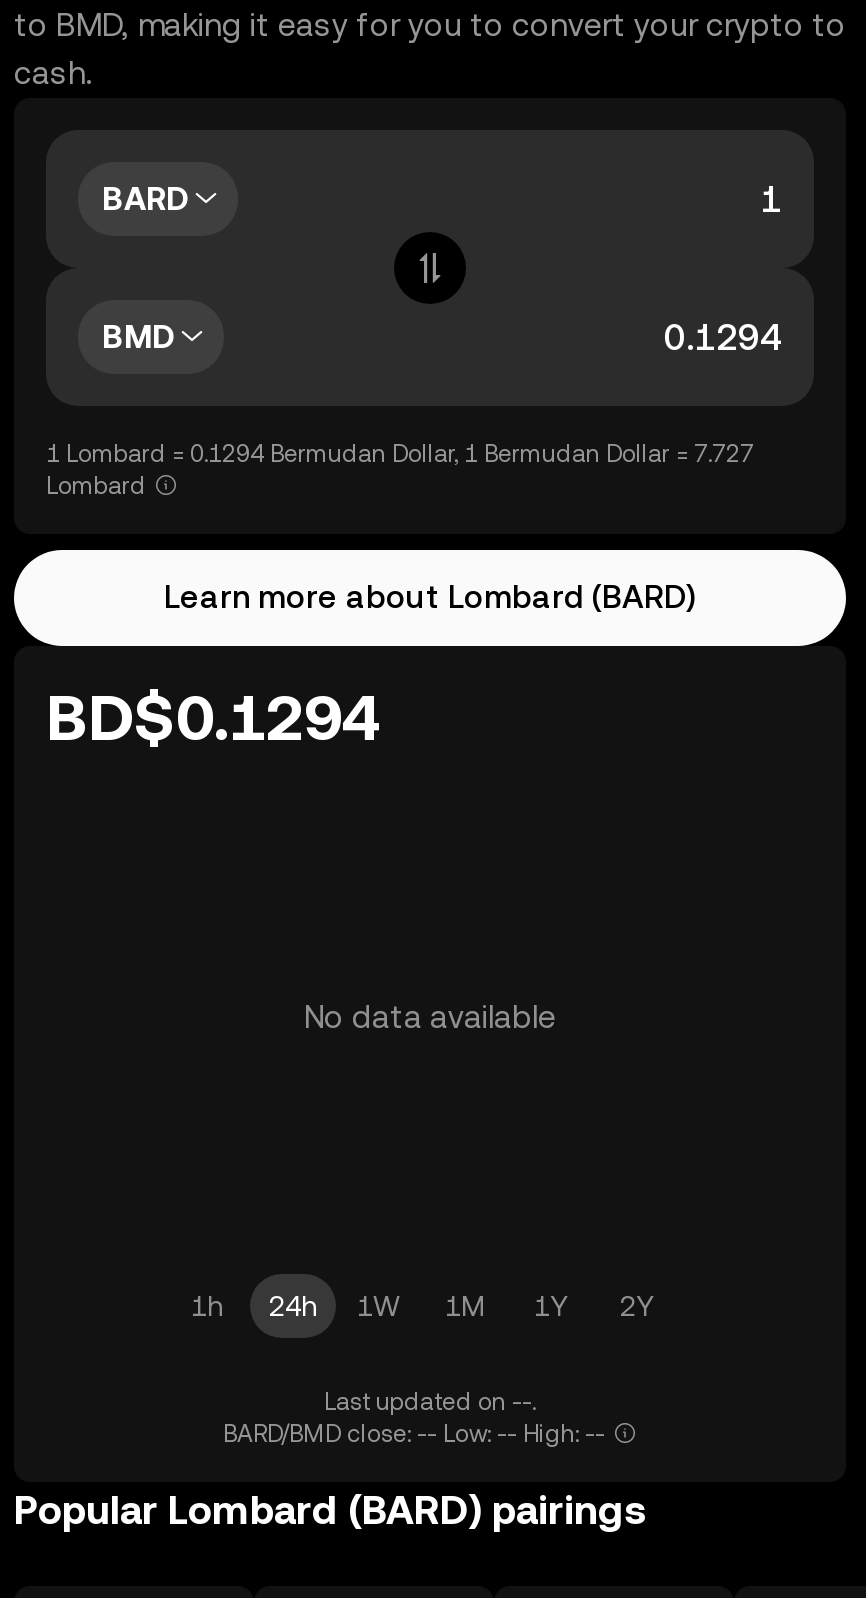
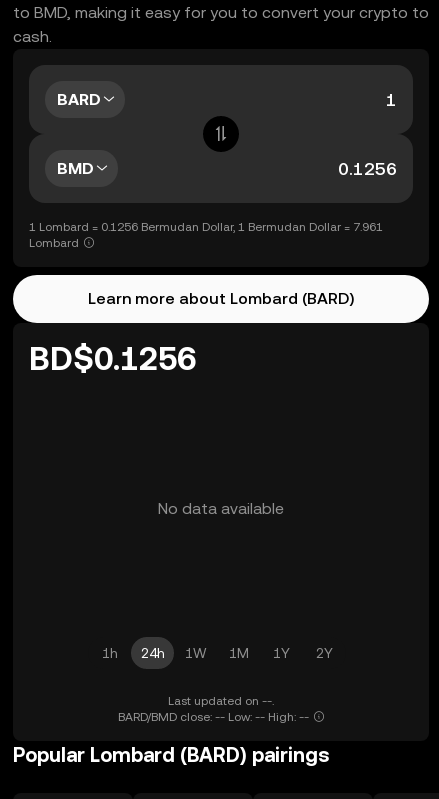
[46,440,754,468] 1 Lombard = 0.1294 Bermudan Dollar, 1 Bermudan Dollar = 7.727 -> [29,220,383,234] 1 Lombard = 0.1256 Bermudan Dollar, 1 Bermudan Dollar = 7.961
[46,680,380,754] BD$0.1294 -> [29,340,196,377] BD$0.1256

